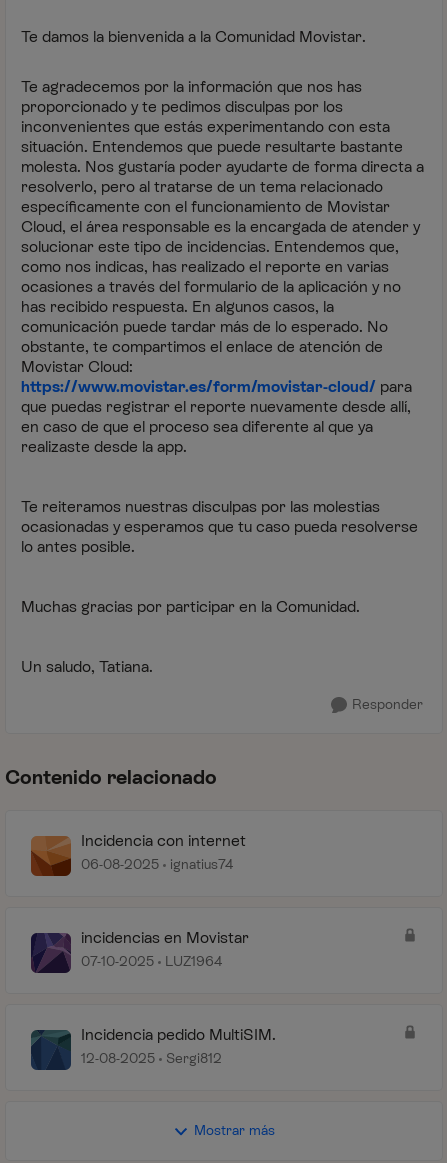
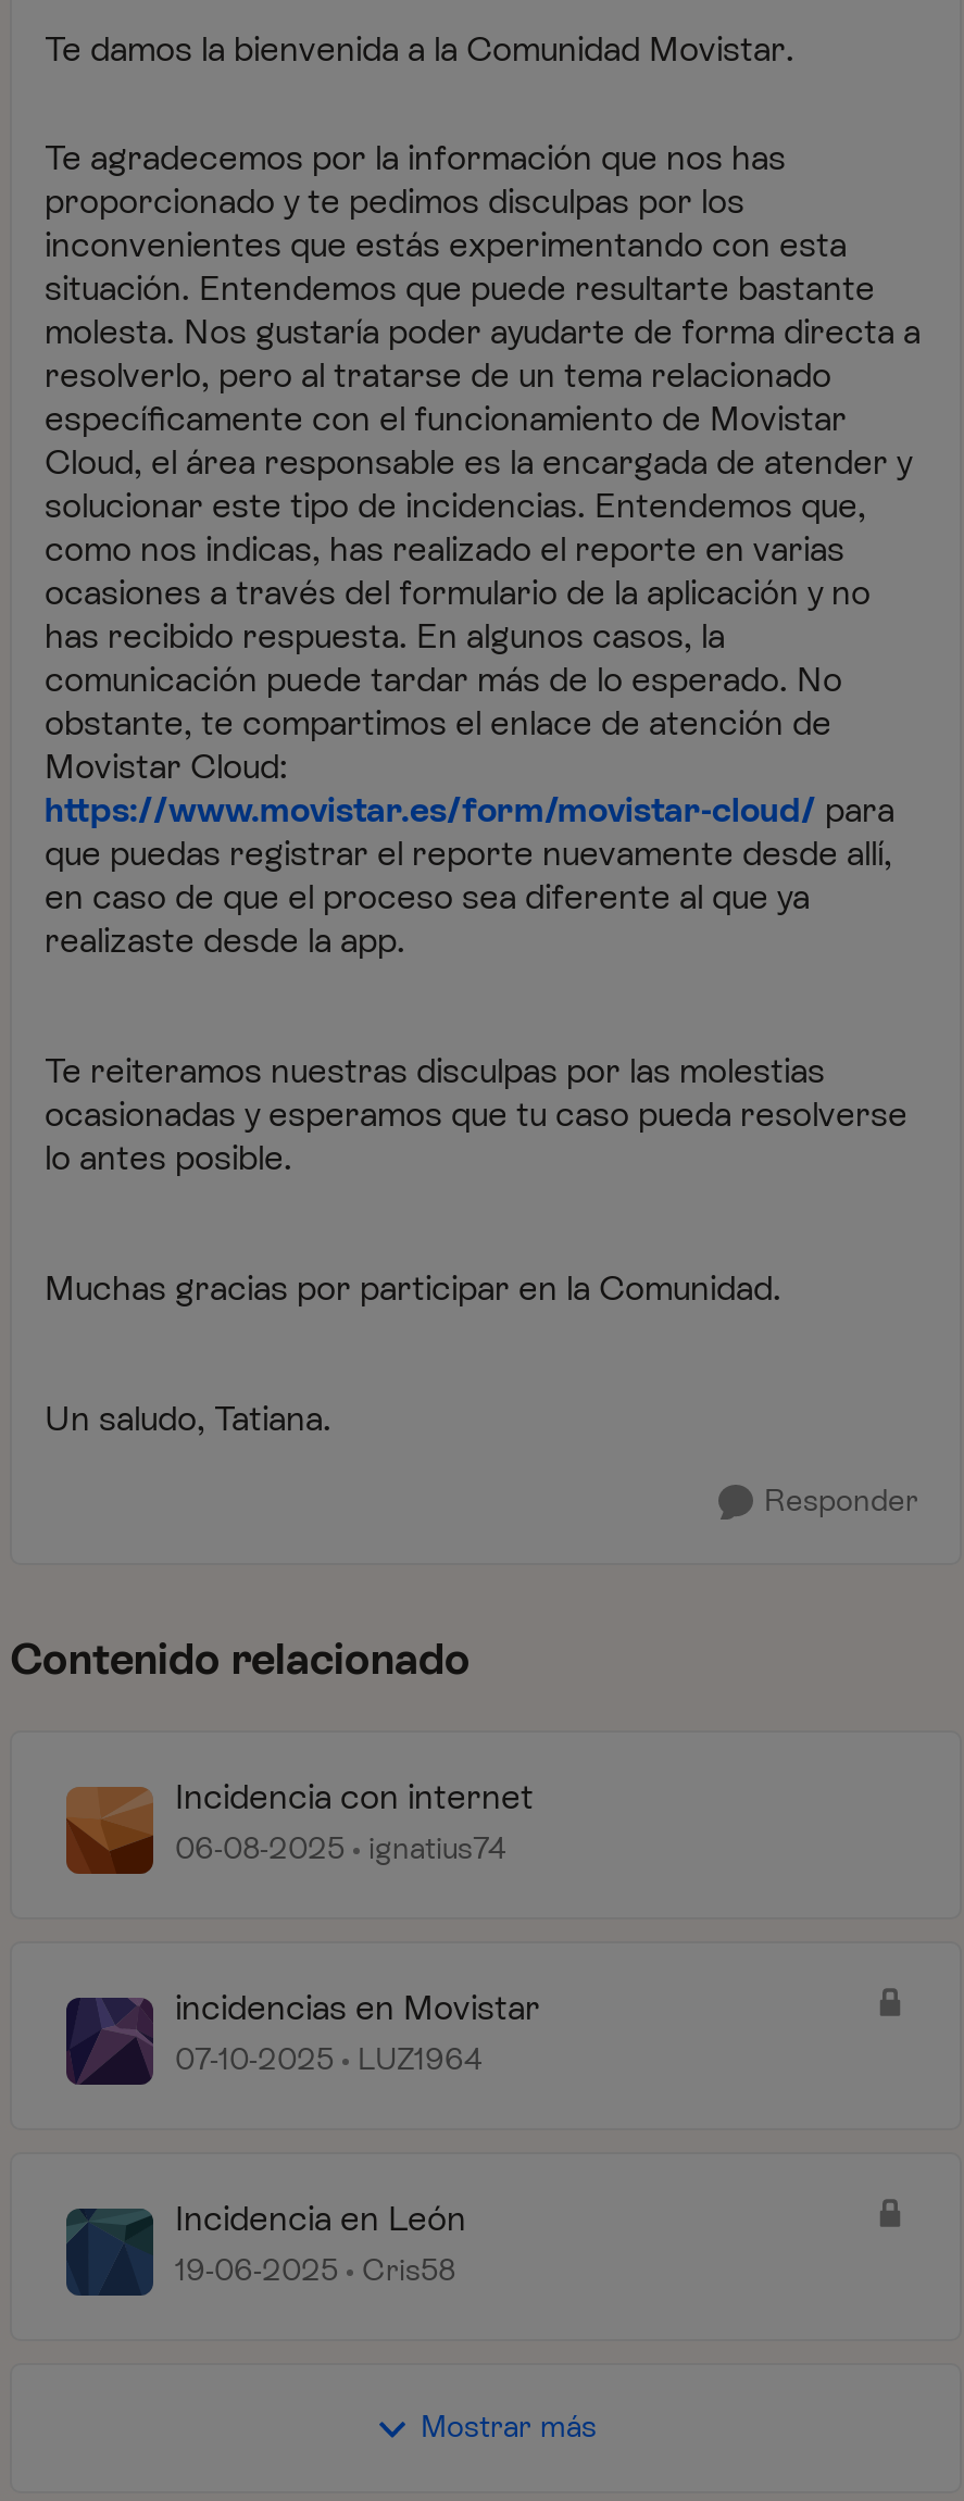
[81,1025,276,1067] Incidencia pedido MultiSIM. | 12-08-2025 | Sergi812 -> [175,2198,466,2289] Incidencia en León | 19-06-2025 | Cris58

